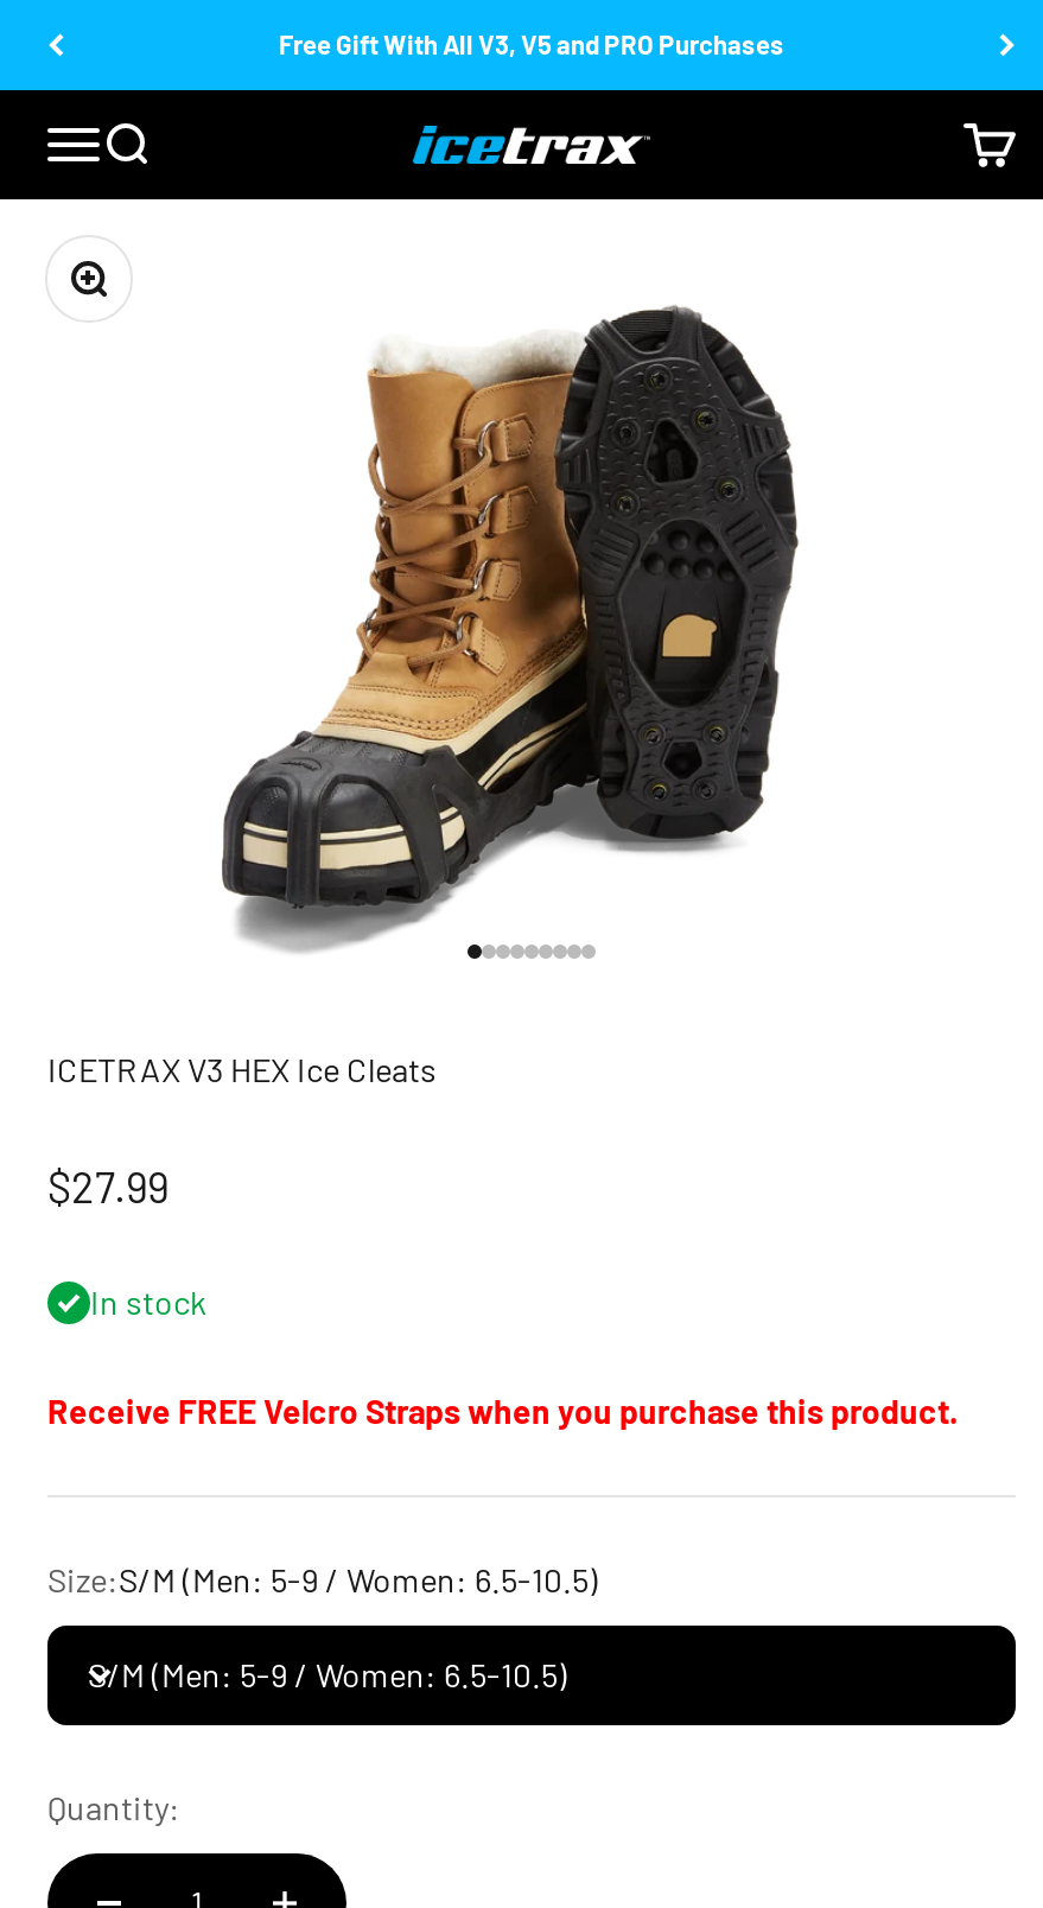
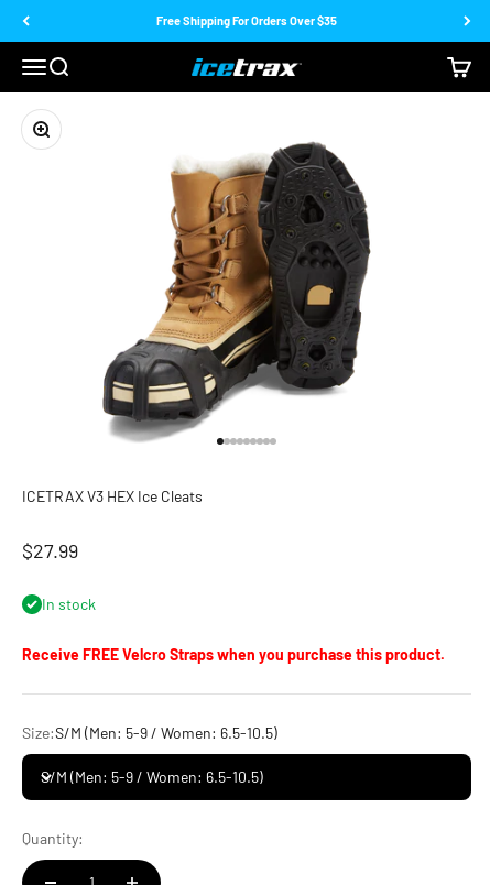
[279,28,784,59] Free Gift With All V3, V5 and PRO Purchases -> [156,13,337,28] Free Shipping For Orders Over $35

